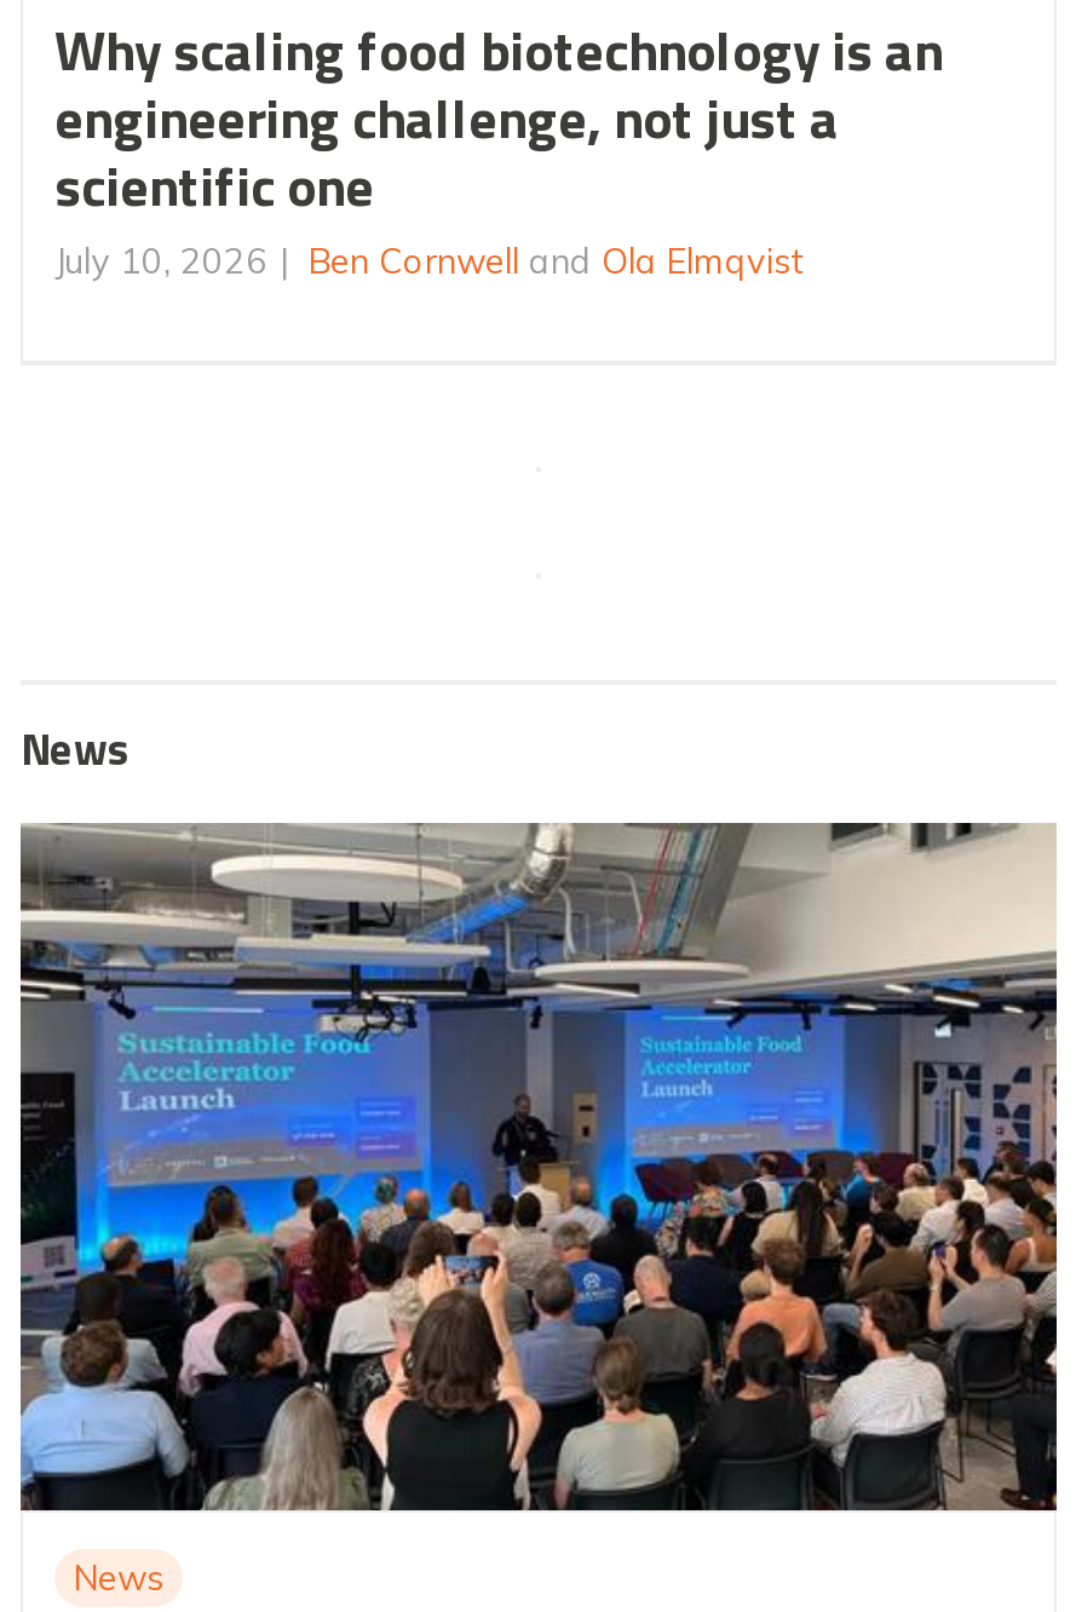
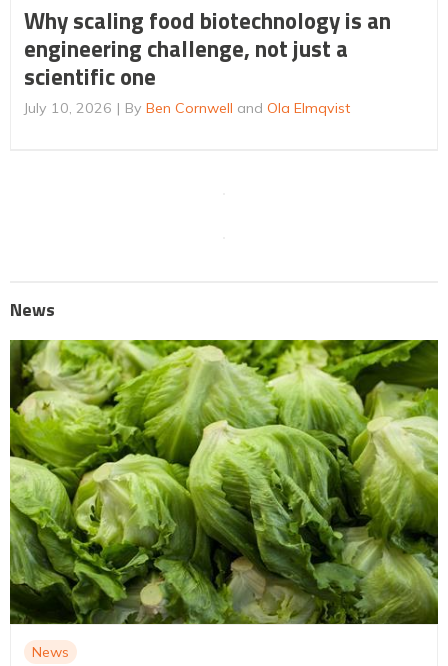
[309,240,802,284] Ben Cornwell and Ola Elmqvist -> [125,99,350,117] By Ben Cornwell and Ola Elmqvist
[18,821,1059,1513] [image] -> [9,339,439,625] [image]

